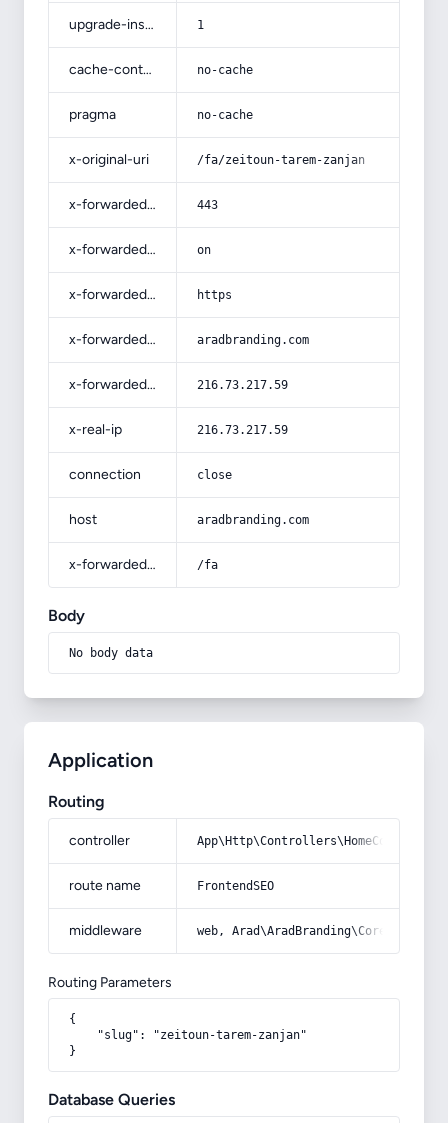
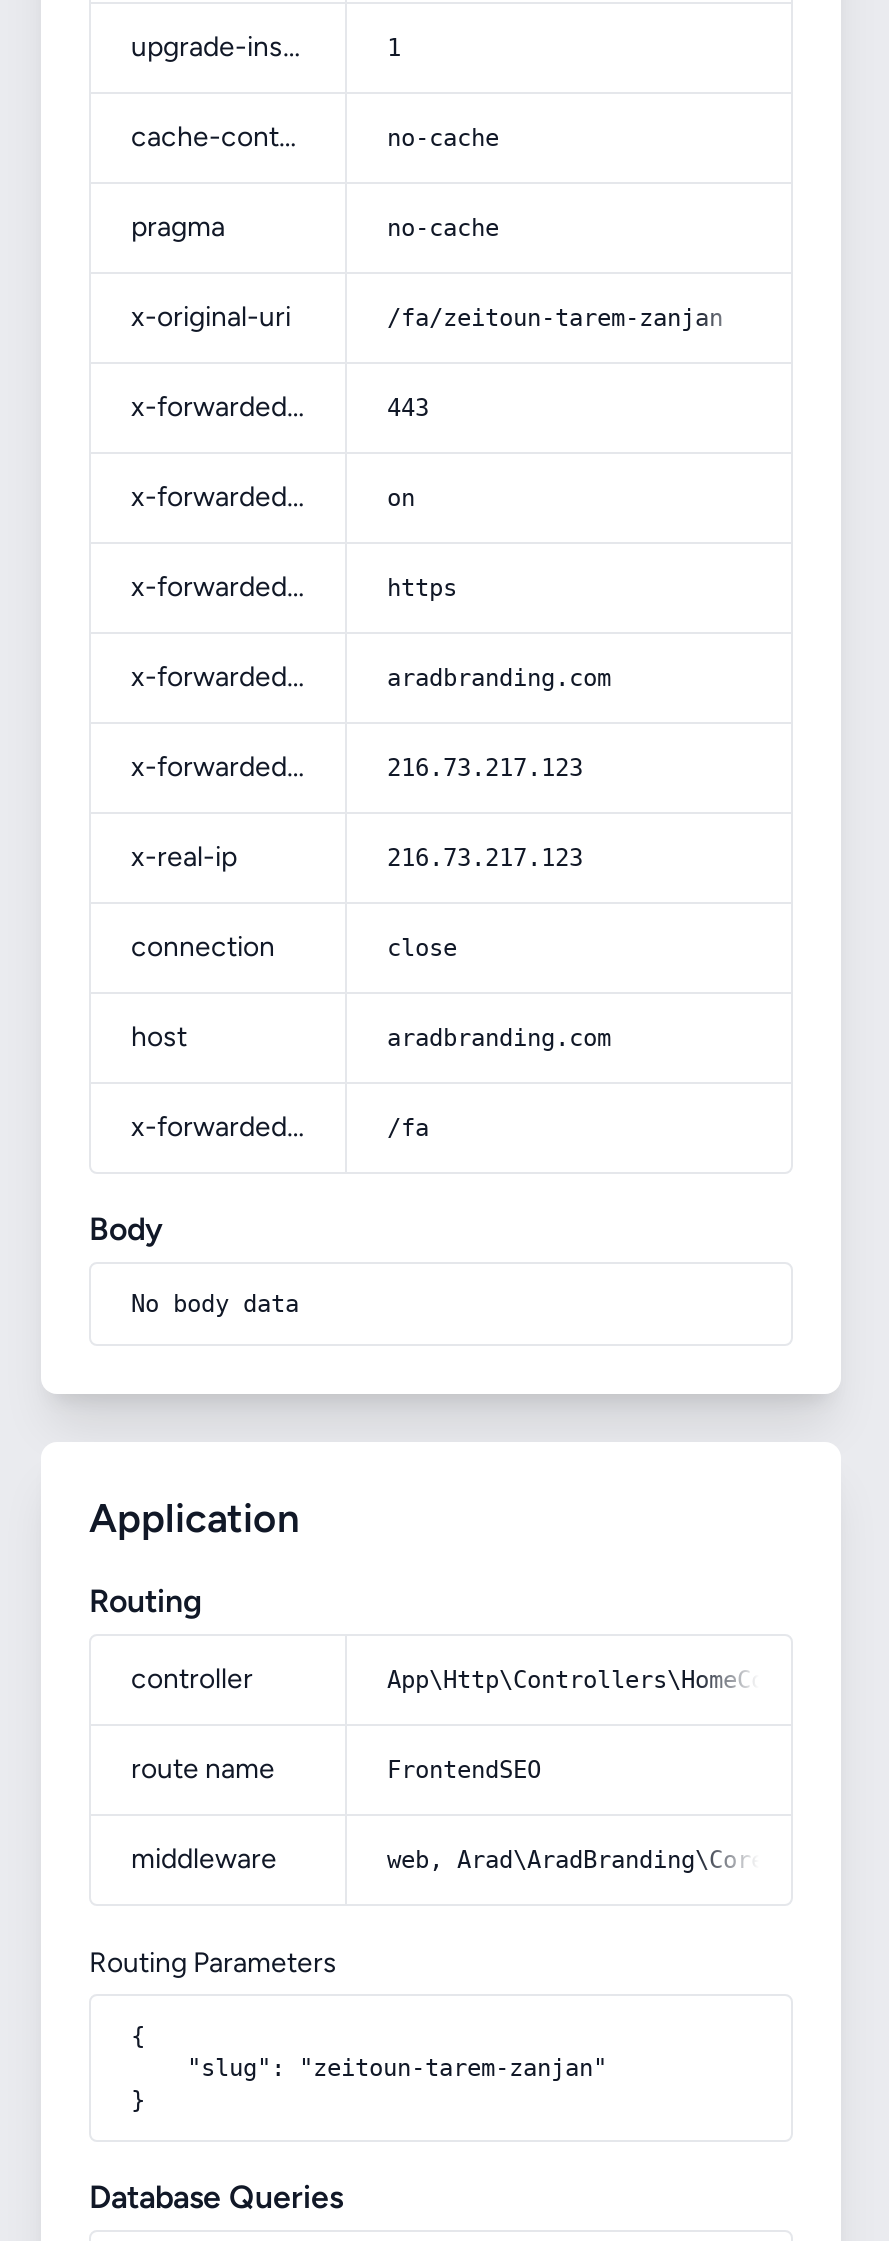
[197,378,288,392] 216.73.217.59 -> [387,754,583,782] 216.73.217.123
[197,423,288,437] 216.73.217.59 -> [387,844,583,872] 216.73.217.123

